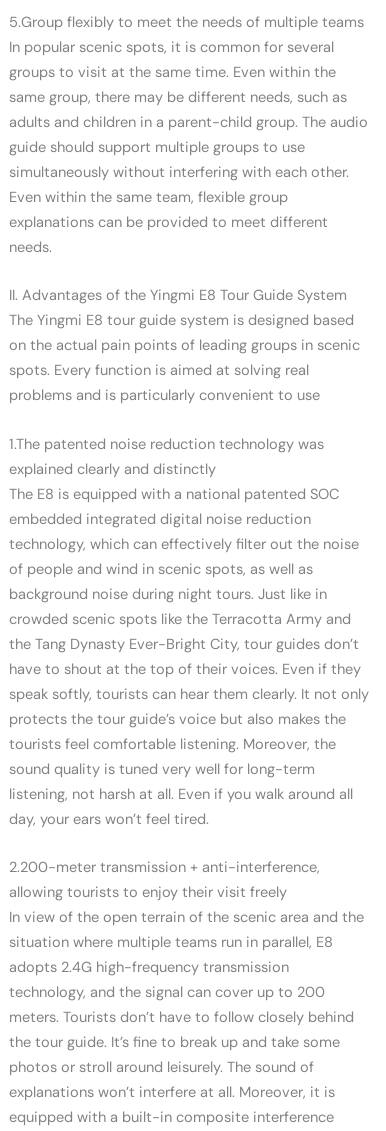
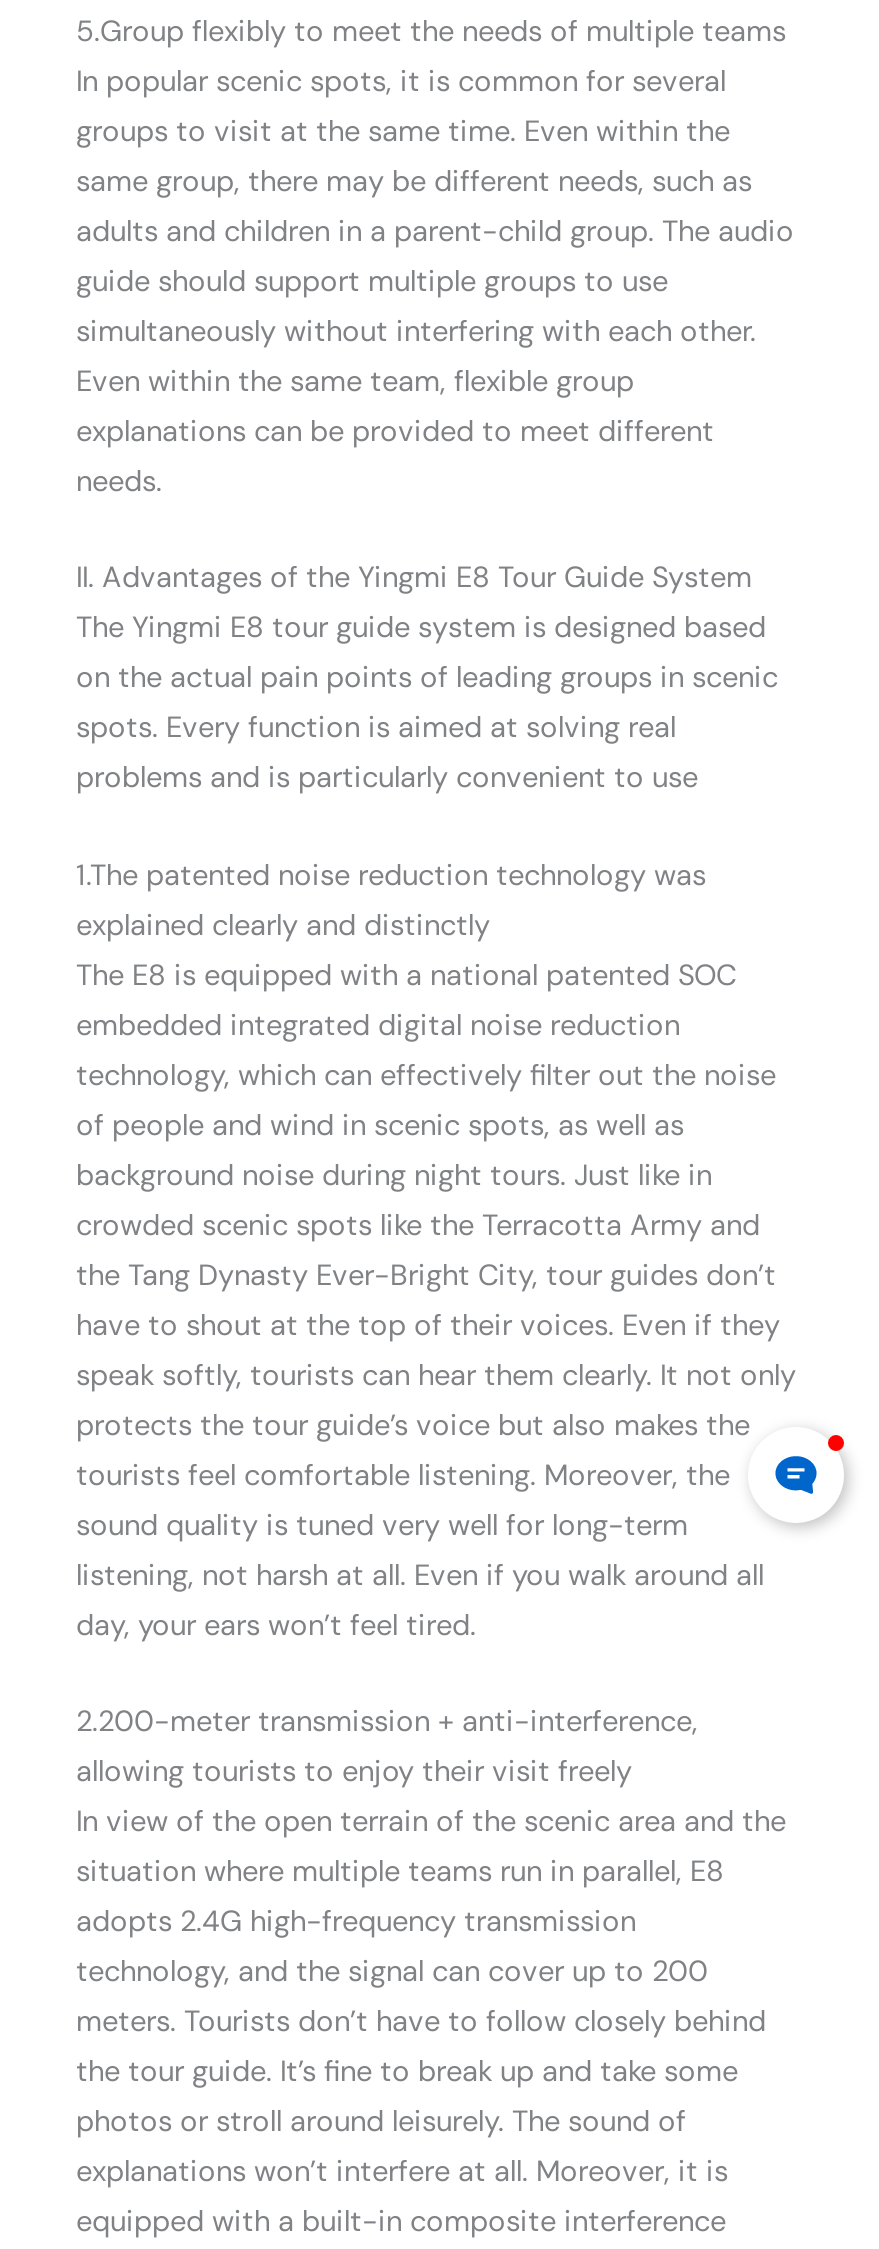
none -> [746,1425,854,1533] [image]

